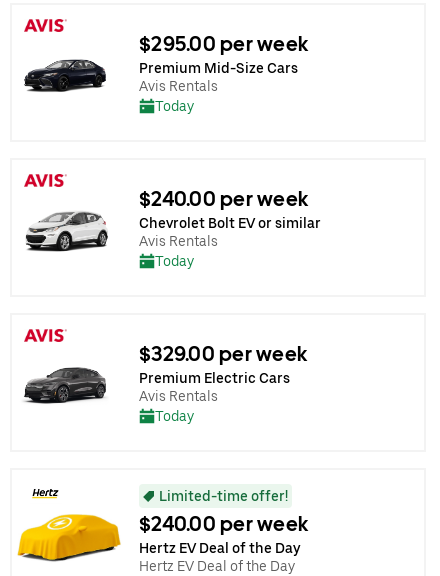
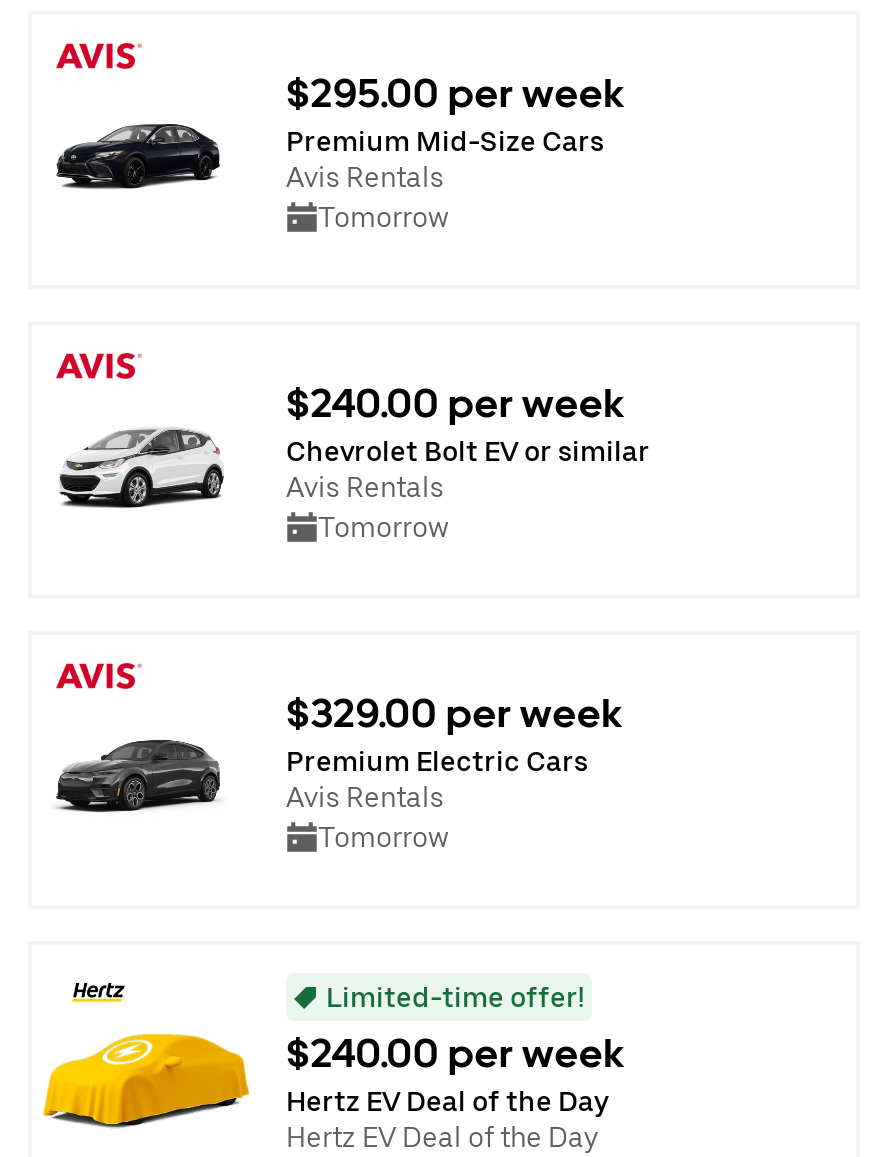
[155,97,194,113] Today -> [318,200,448,232] Tomorrow
[155,252,194,268] Today -> [318,510,448,542] Tomorrow
[155,407,194,423] Today -> [318,820,448,852] Tomorrow

